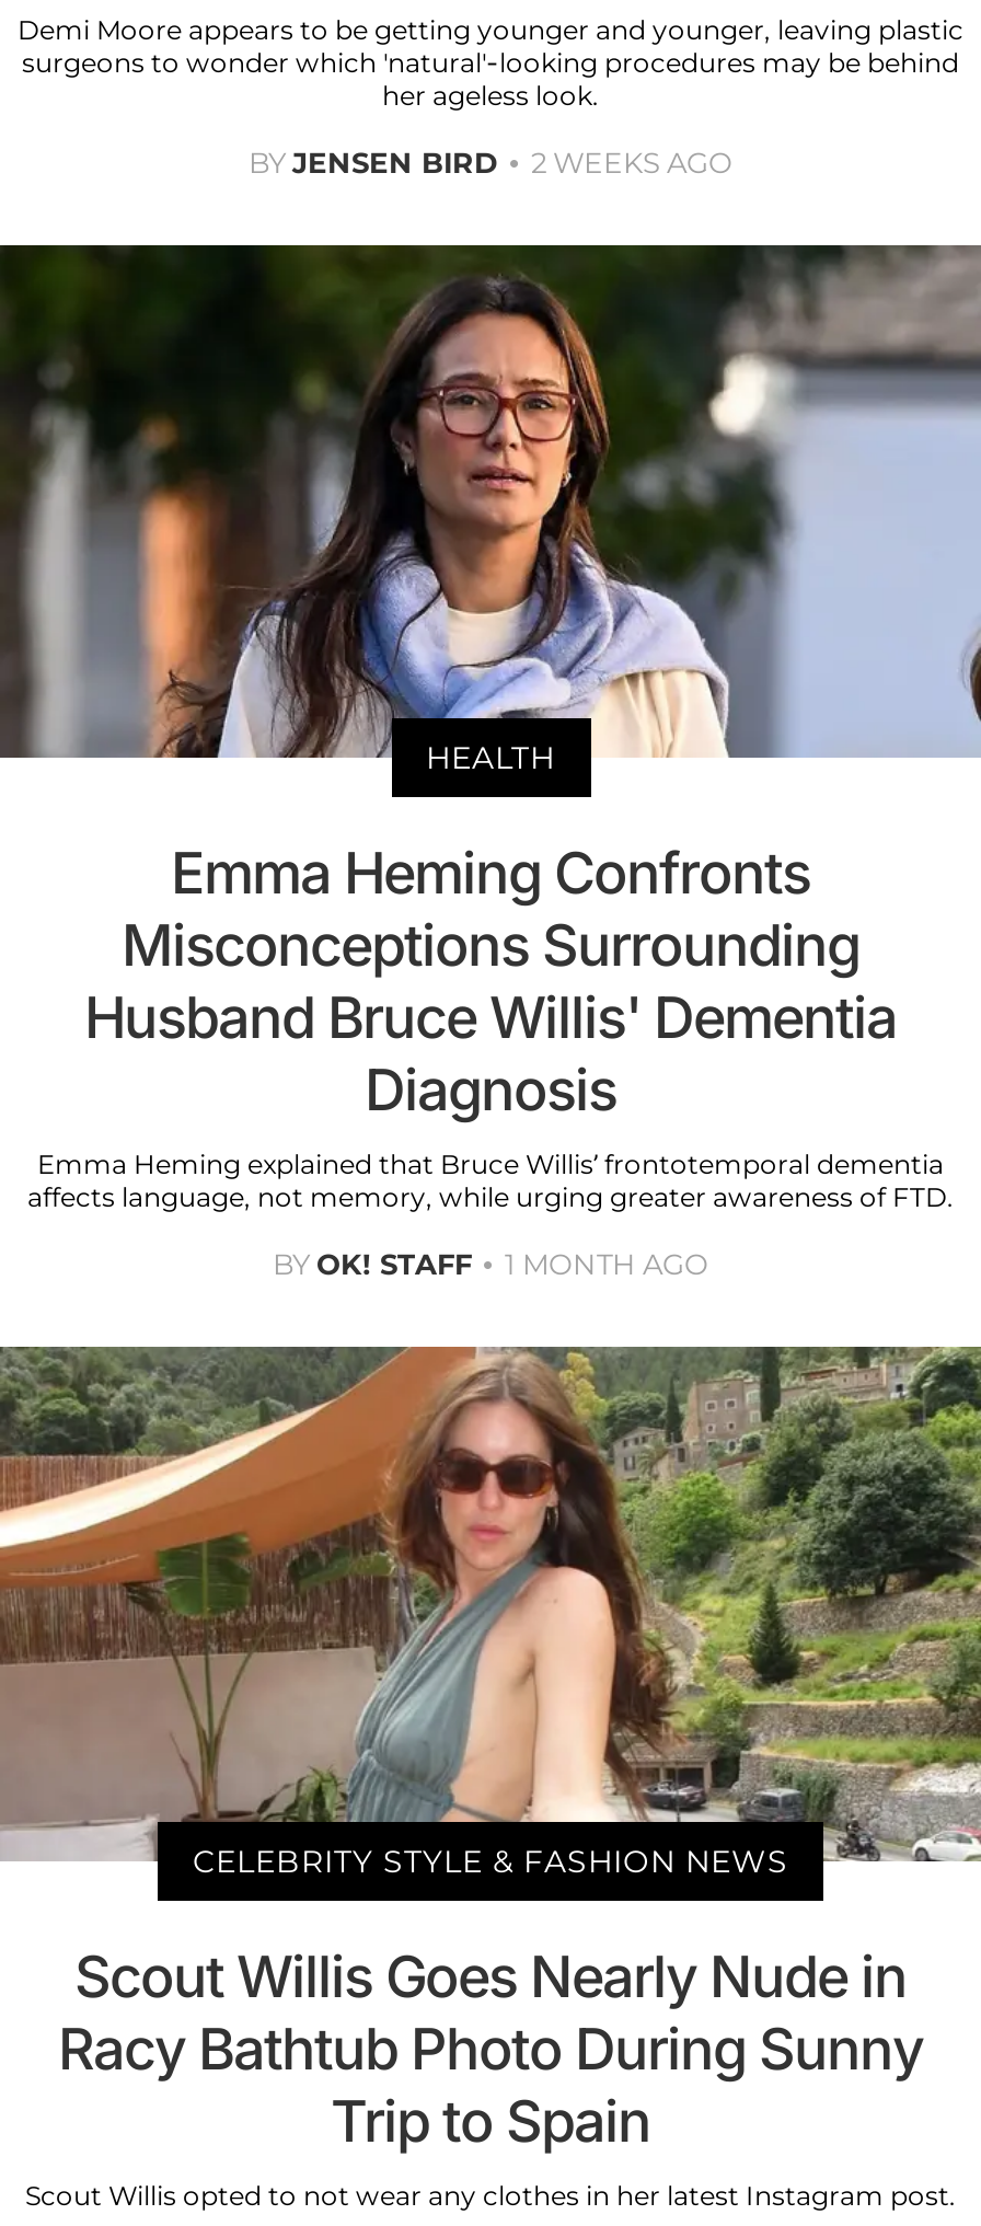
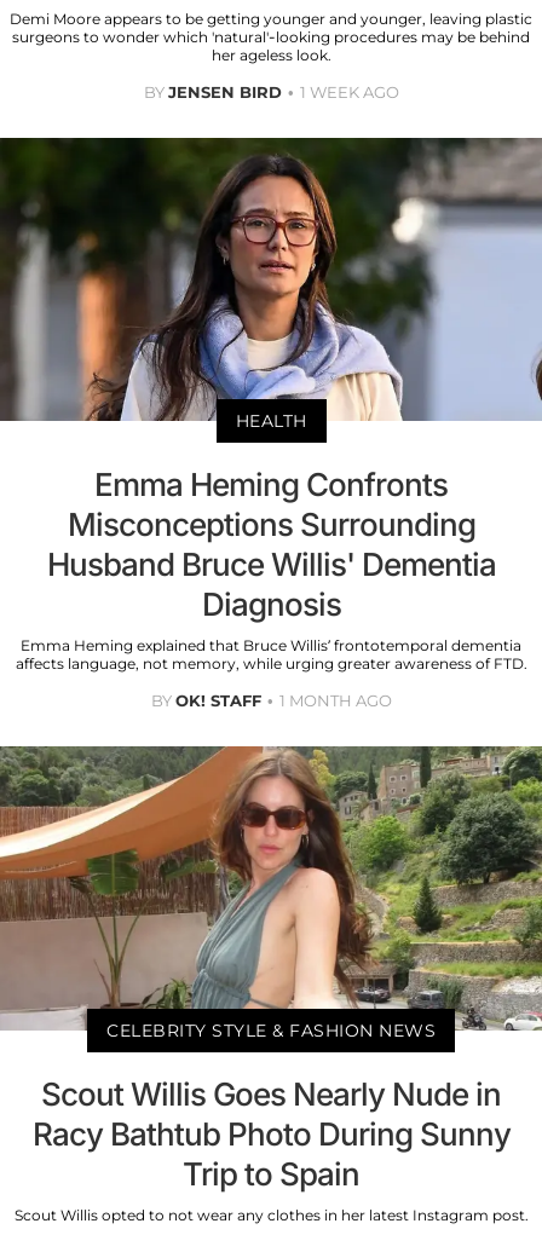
[249,144,732,179] BY JENSEN BIRD 2 WEEKS AGO -> [143,82,399,101] BY JENSEN BIRD 1 WEEK AGO

